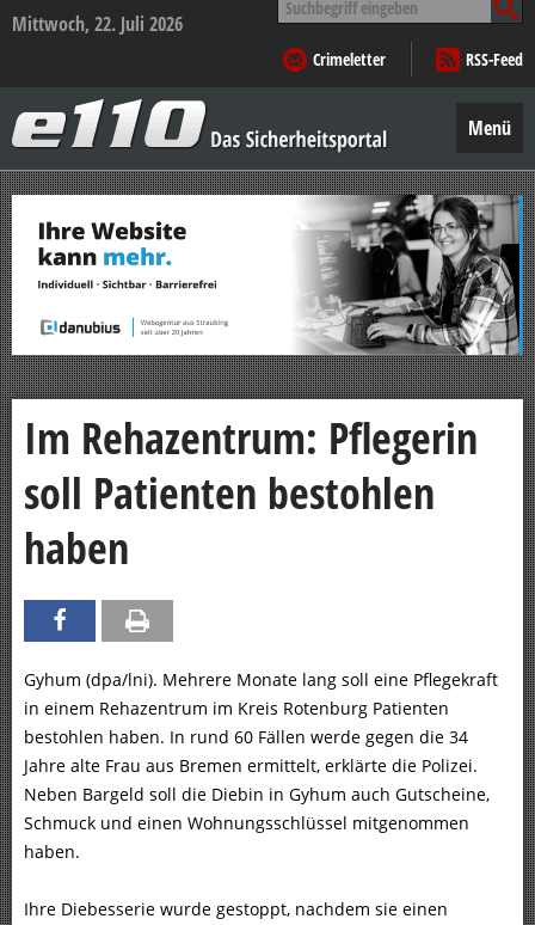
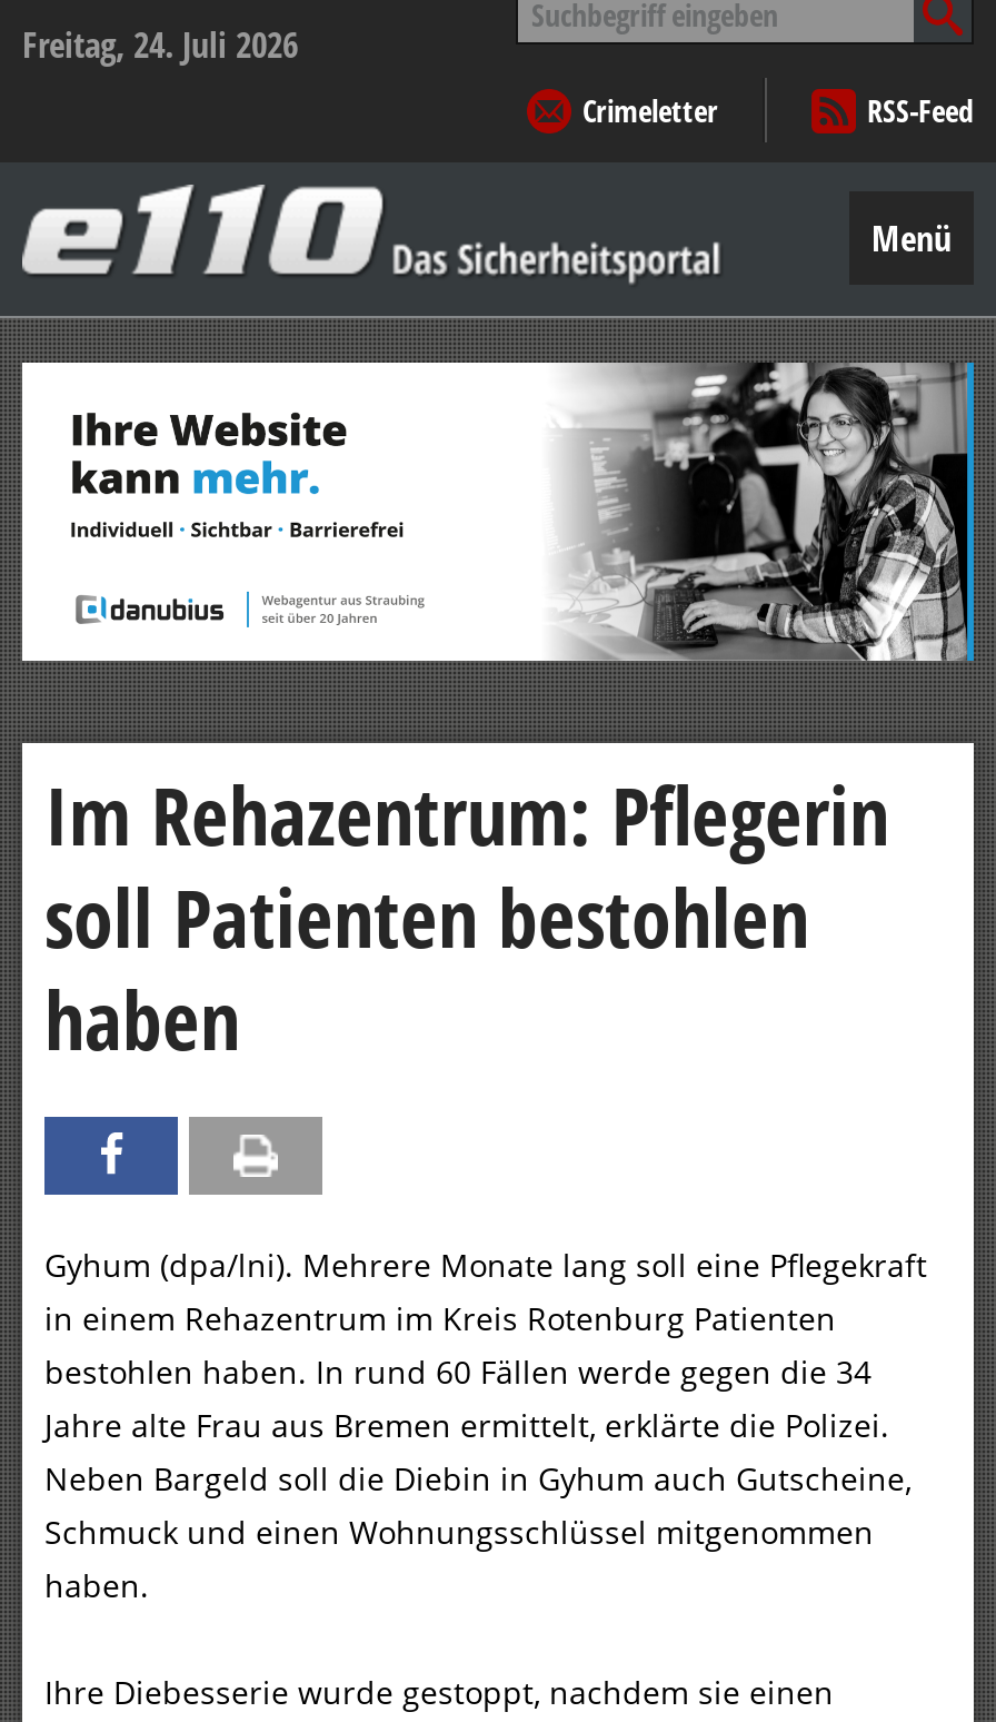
[12,11,183,37] Mittwoch, 22. Juli 2026 -> [22,20,298,69] Freitag, 24. Juli 2026

